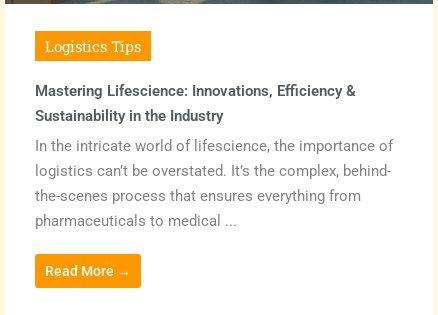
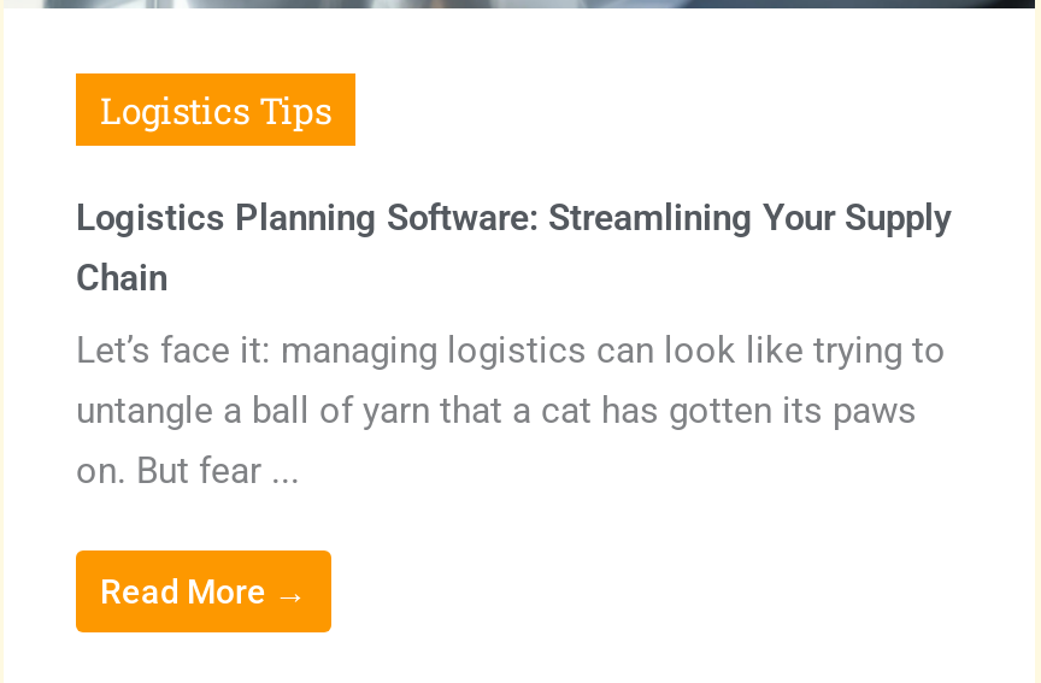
[35,82,356,125] Mastering Lifescience: Innovations, Efficiency & | Sustainability in the Industry -> [76,197,951,301] Logistics Planning Software: Streamlining Your Supply | Chain
[35,137,393,230] In the intricate world of lifescience, the importance of | logistics can’t be overstated. It’s the complex, behind- | the-scenes process that ensures everything from | pharmaceuticals to medical ... -> [76,330,946,493] Let’s face it: managing logistics can look like trying to | untangle a ball of yarn that a cat has gotten its paws | on. But fear ...

